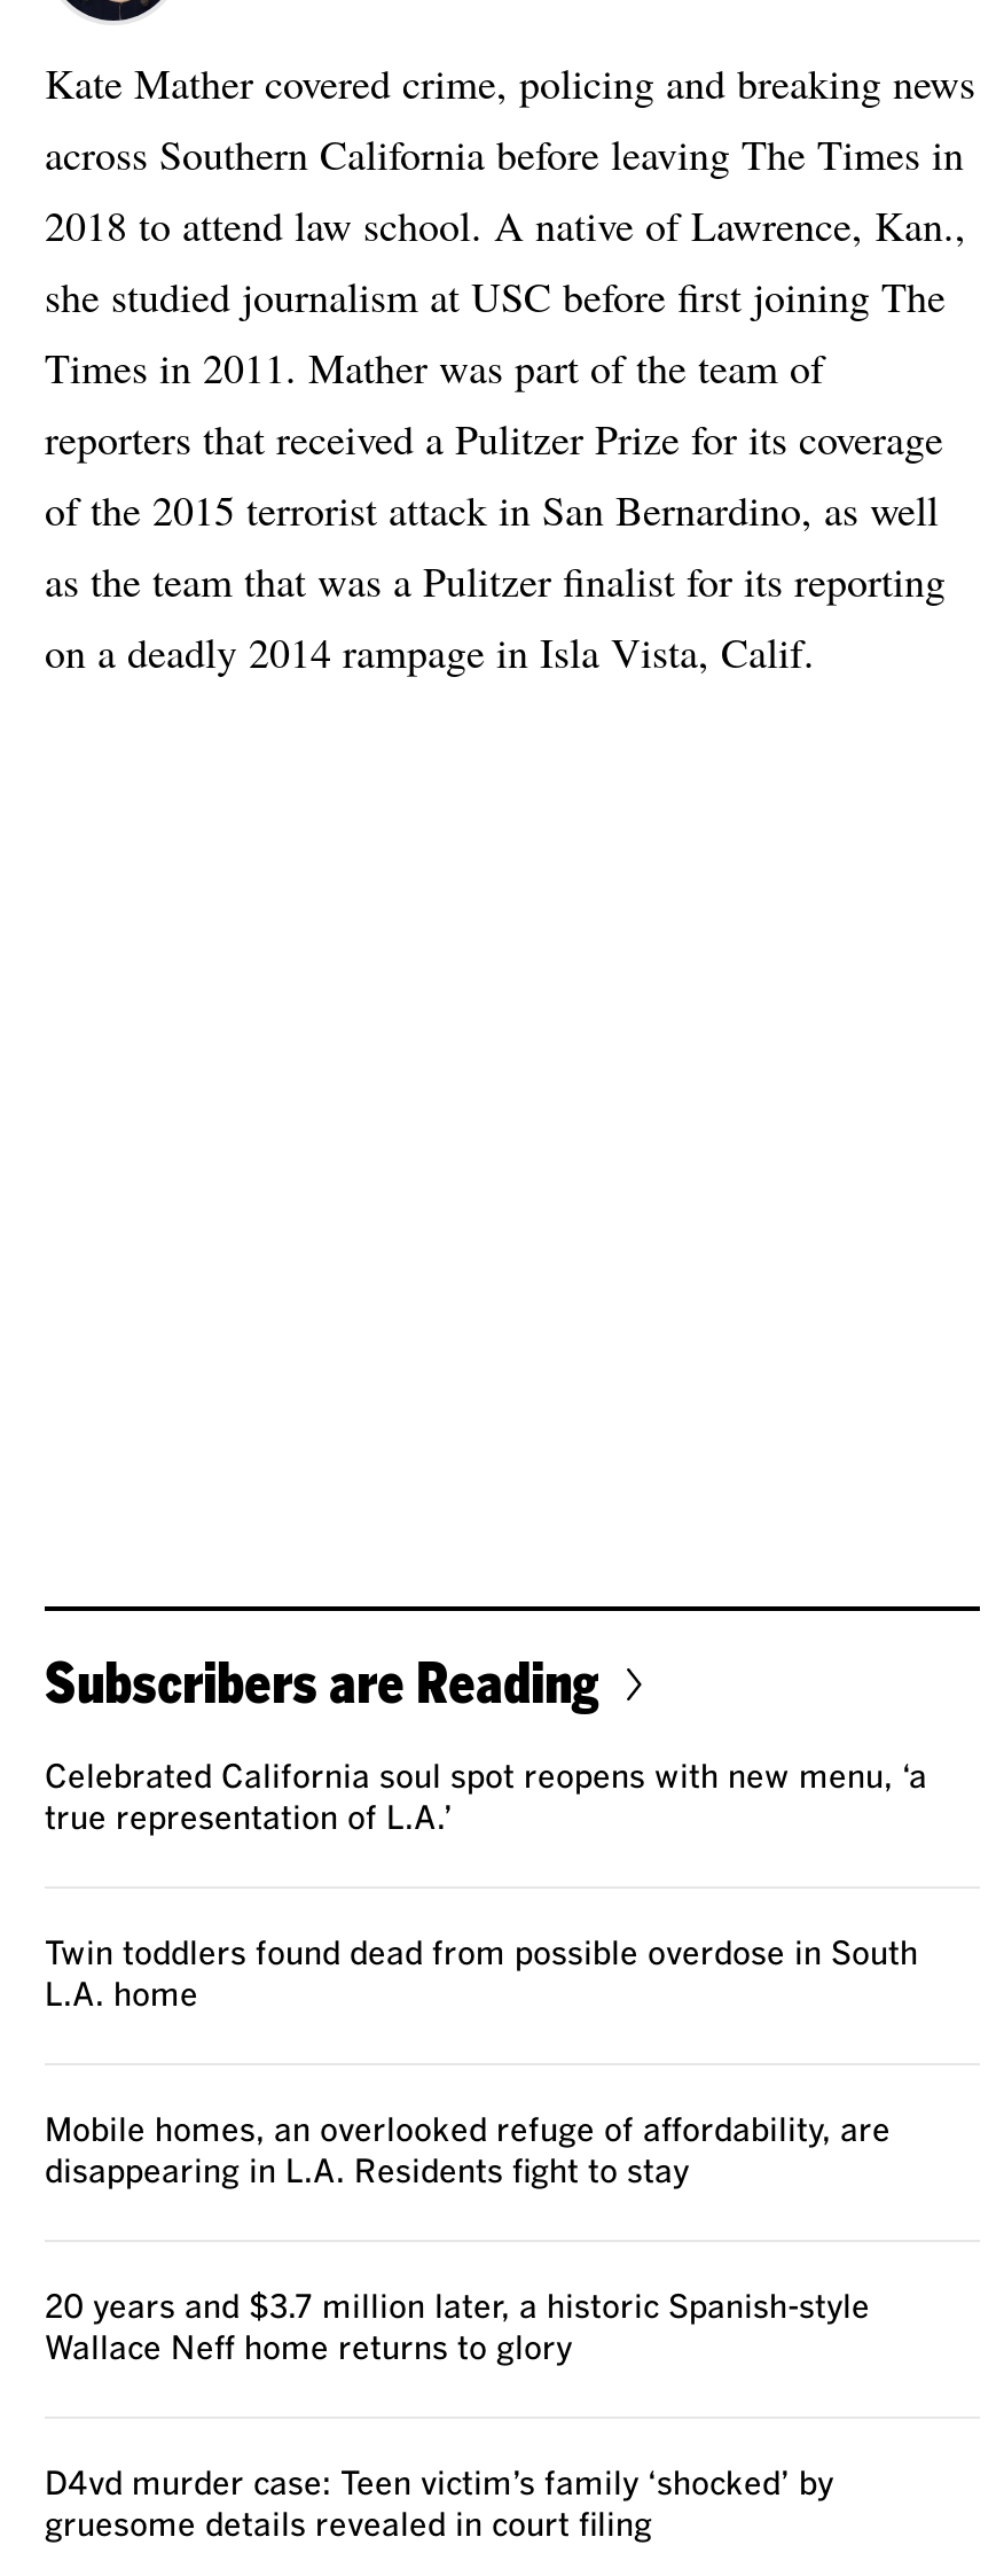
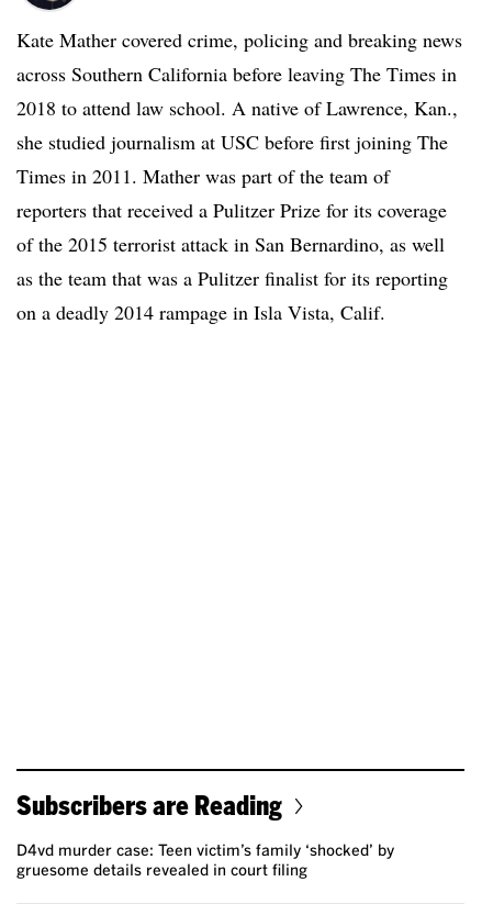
[45,1762,927,1836] Celebrated California soul spot reopens with new menu, ‘a | true representation of L.A.’ -> none
[45,1939,918,2013] Twin toddlers found dead from possible overdose in South | L.A. home -> none
[45,2116,891,2189] Mobile homes, an overlooked refuge of affordability, are | disappearing in L.A. Residents fight to stay -> none
[45,2293,870,2366] 20 years and $3.7 million later, a historic Spanish-style | Wallace Neff home returns to glory -> none

